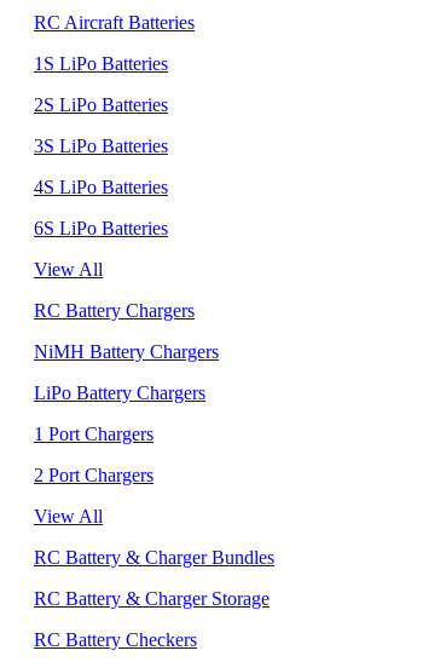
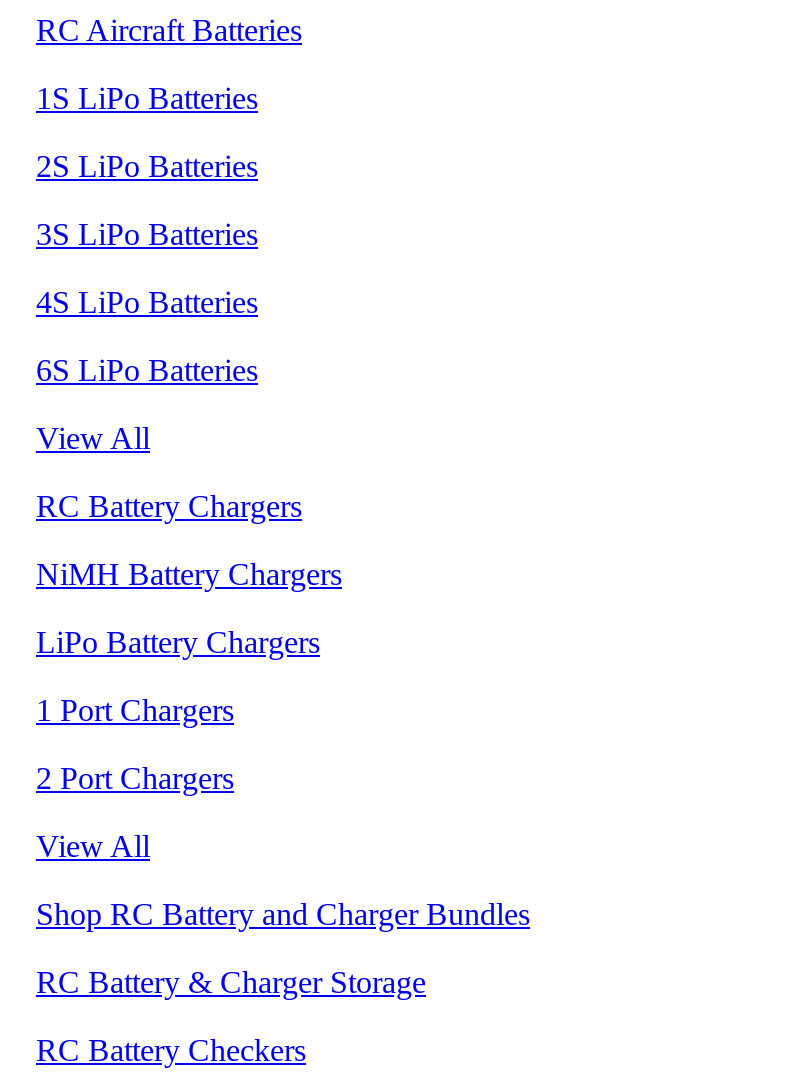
[34,547,274,567] RC Battery & Charger Bundles -> [36,897,530,931] Shop RC Battery and Charger Bundles

